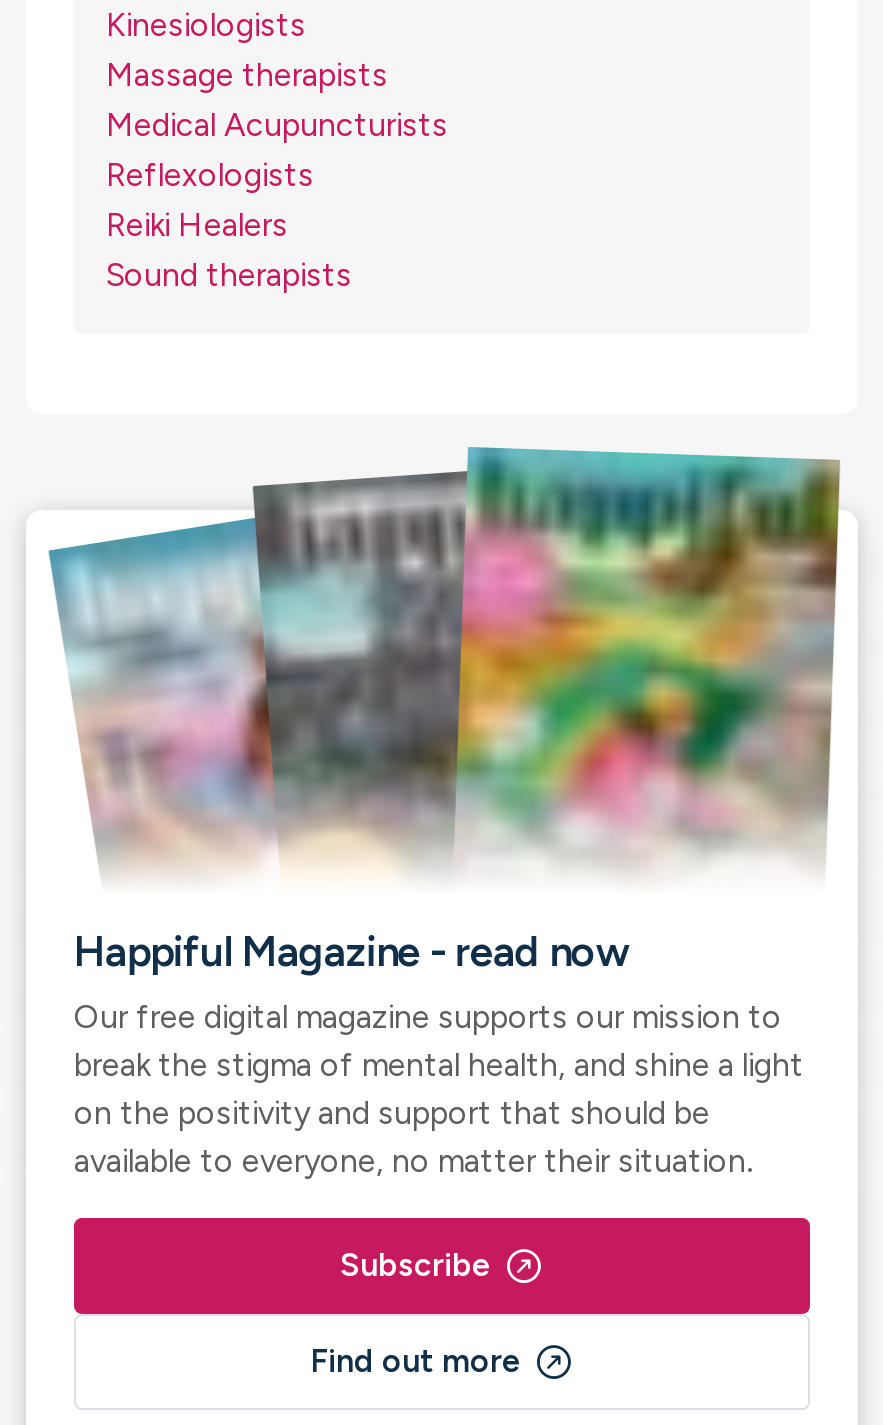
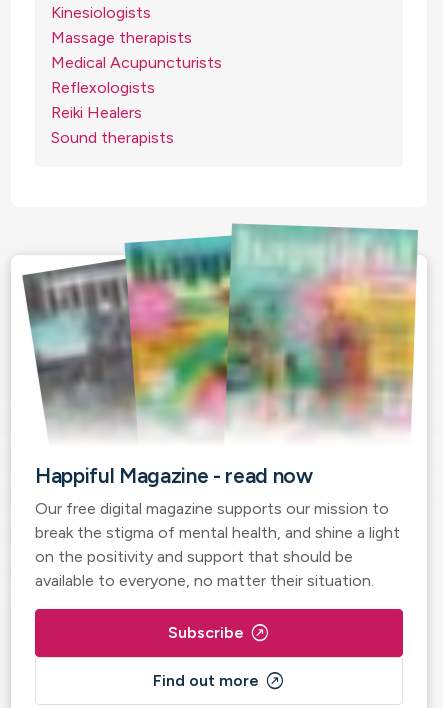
[48,450,840,870] [image] -> [22,224,418,436] [image]

